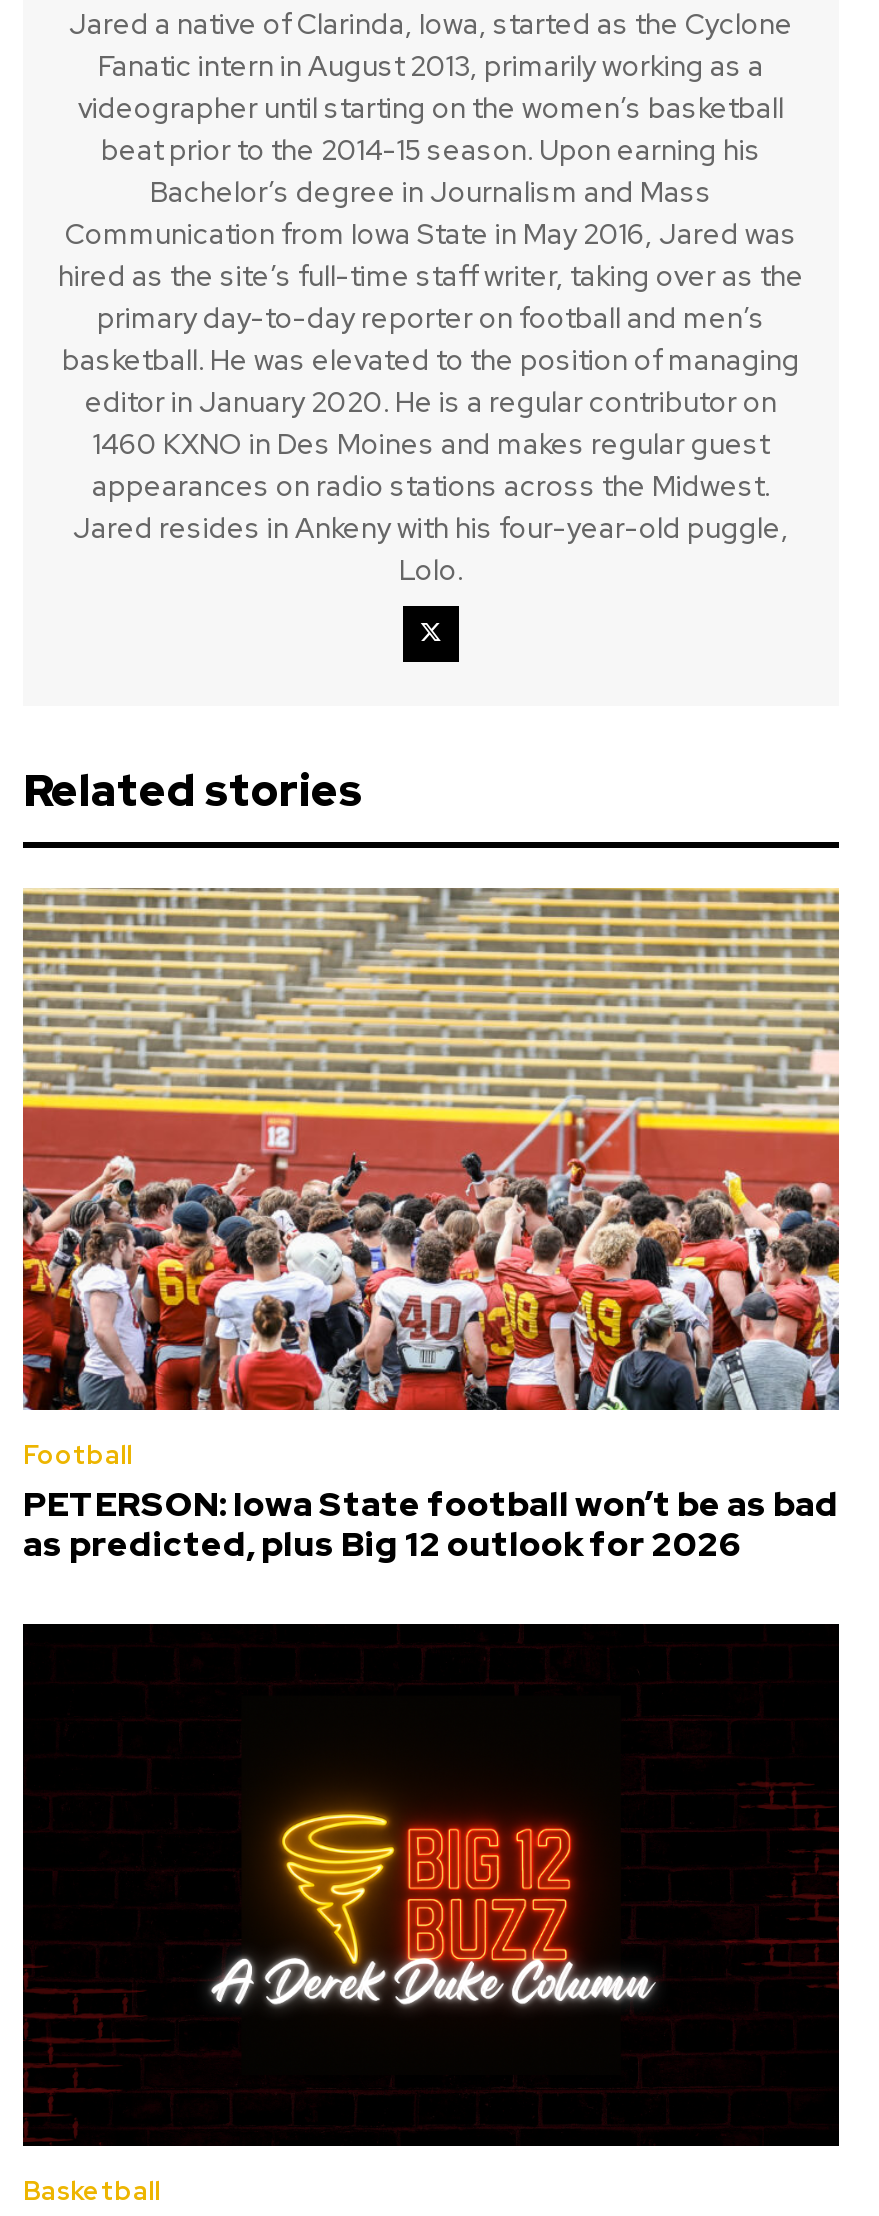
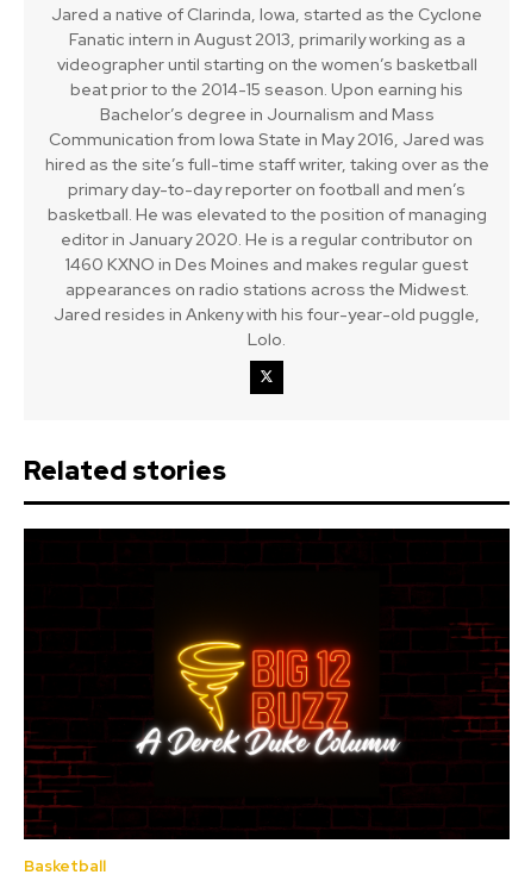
[21,886,841,1566] [image] | Football | PETERSON: Iowa State football won’t be as bad | as predicted, plus Big 12 outlook for 2026 -> none

